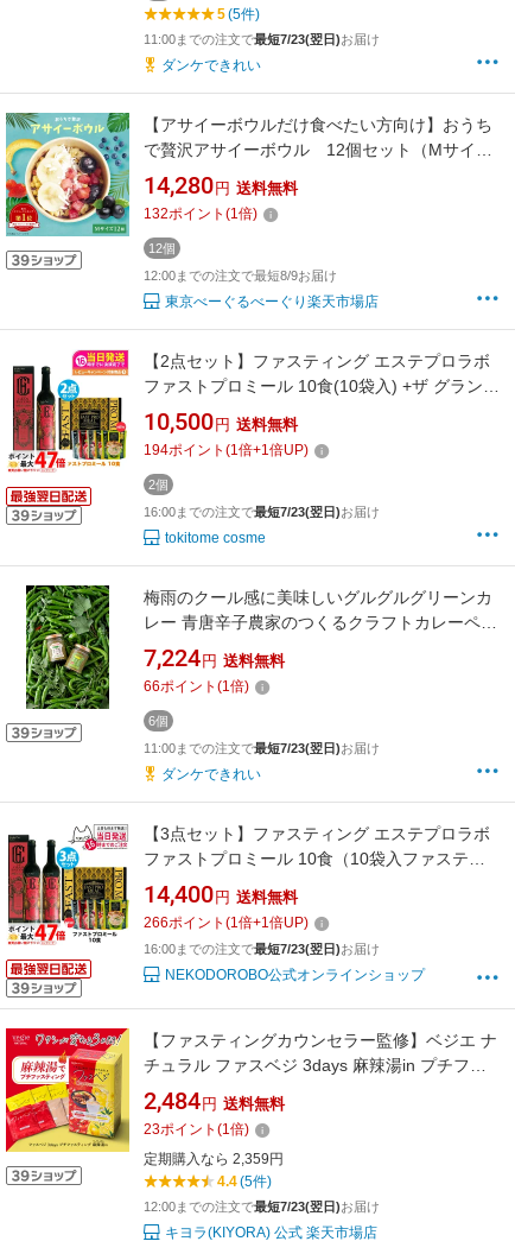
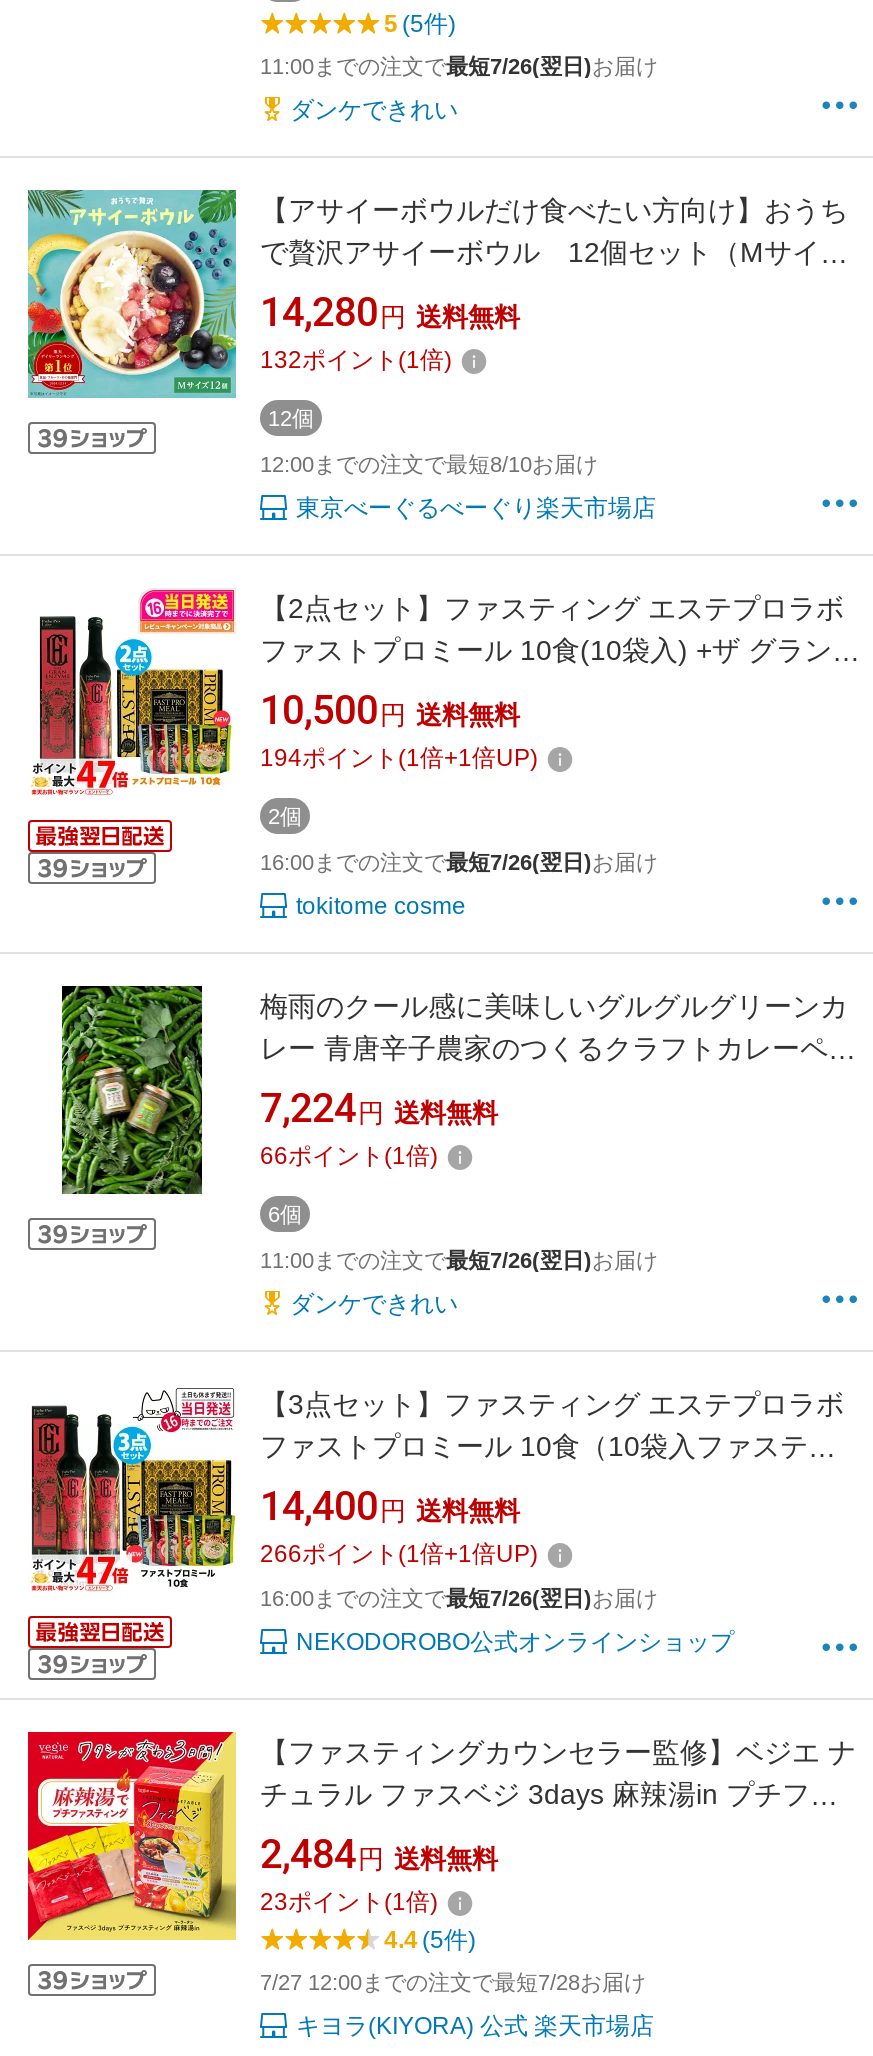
[144,33,380,47] 11:00までの注文で最短7/23(翌日)お届け -> [260,55,658,79] 11:00までの注文で最短7/26(翌日)お届け
[144,269,337,283] 12:00までの注文で最短8/9お届け -> [260,453,598,477] 12:00までの注文で最短8/10お届け
[144,505,380,520] 16:00までの注文で最短7/23(翌日)お届け -> [260,851,658,875] 16:00までの注文で最短7/26(翌日)お届け
[144,742,380,756] 11:00までの注文で最短7/23(翌日)お届け -> [260,1249,658,1273] 11:00までの注文で最短7/26(翌日)お届け
[144,942,380,957] 16:00までの注文で最短7/23(翌日)お届け -> [260,1587,658,1611] 16:00までの注文で最短7/26(翌日)お届け
[144,1151,284,1168] 定期購入なら 2,359円 -> none
[144,1200,380,1214] 12:00までの注文で最短7/23(翌日)お届け -> [260,1971,646,1995] 7/27 12:00までの注文で最短7/28お届け

